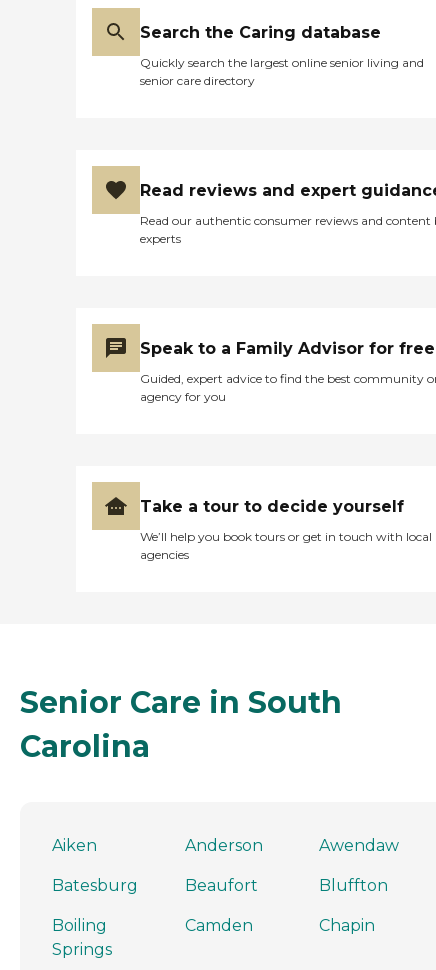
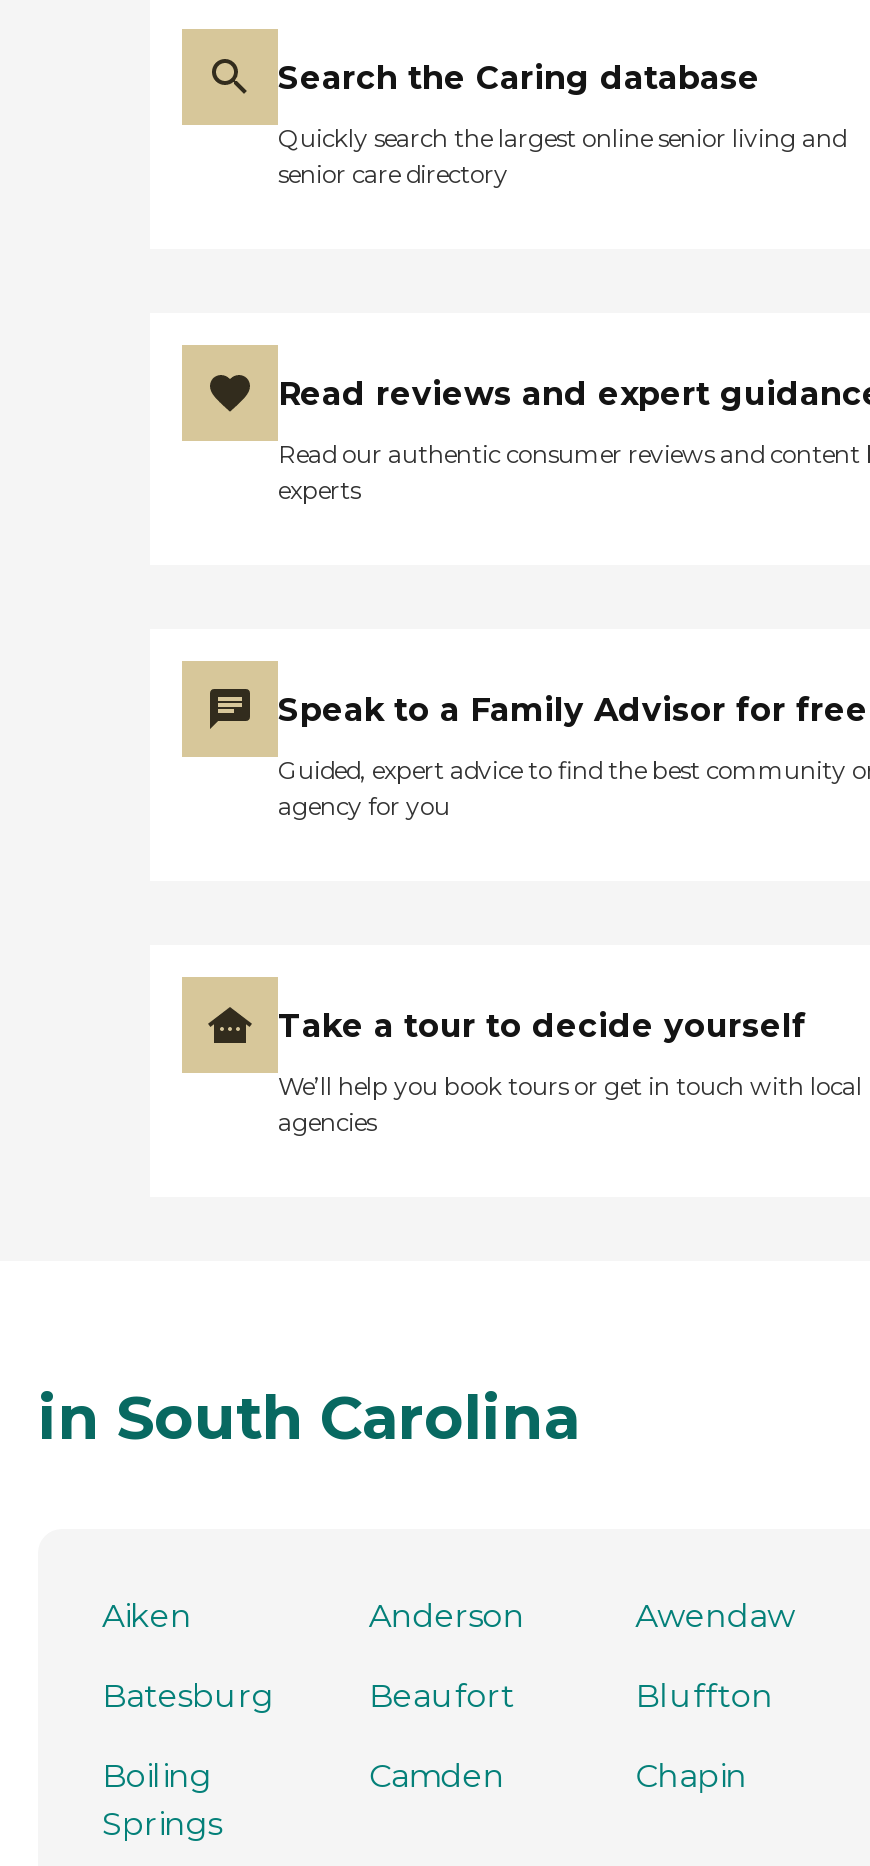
[20,684,342,765] Senior Care in South | Carolina -> [38,1381,580,1455] in South Carolina

